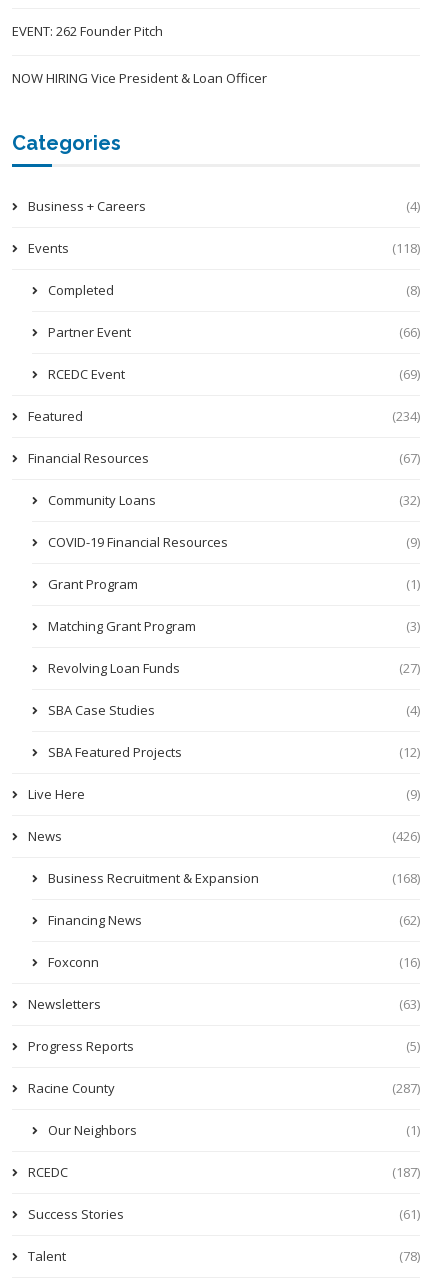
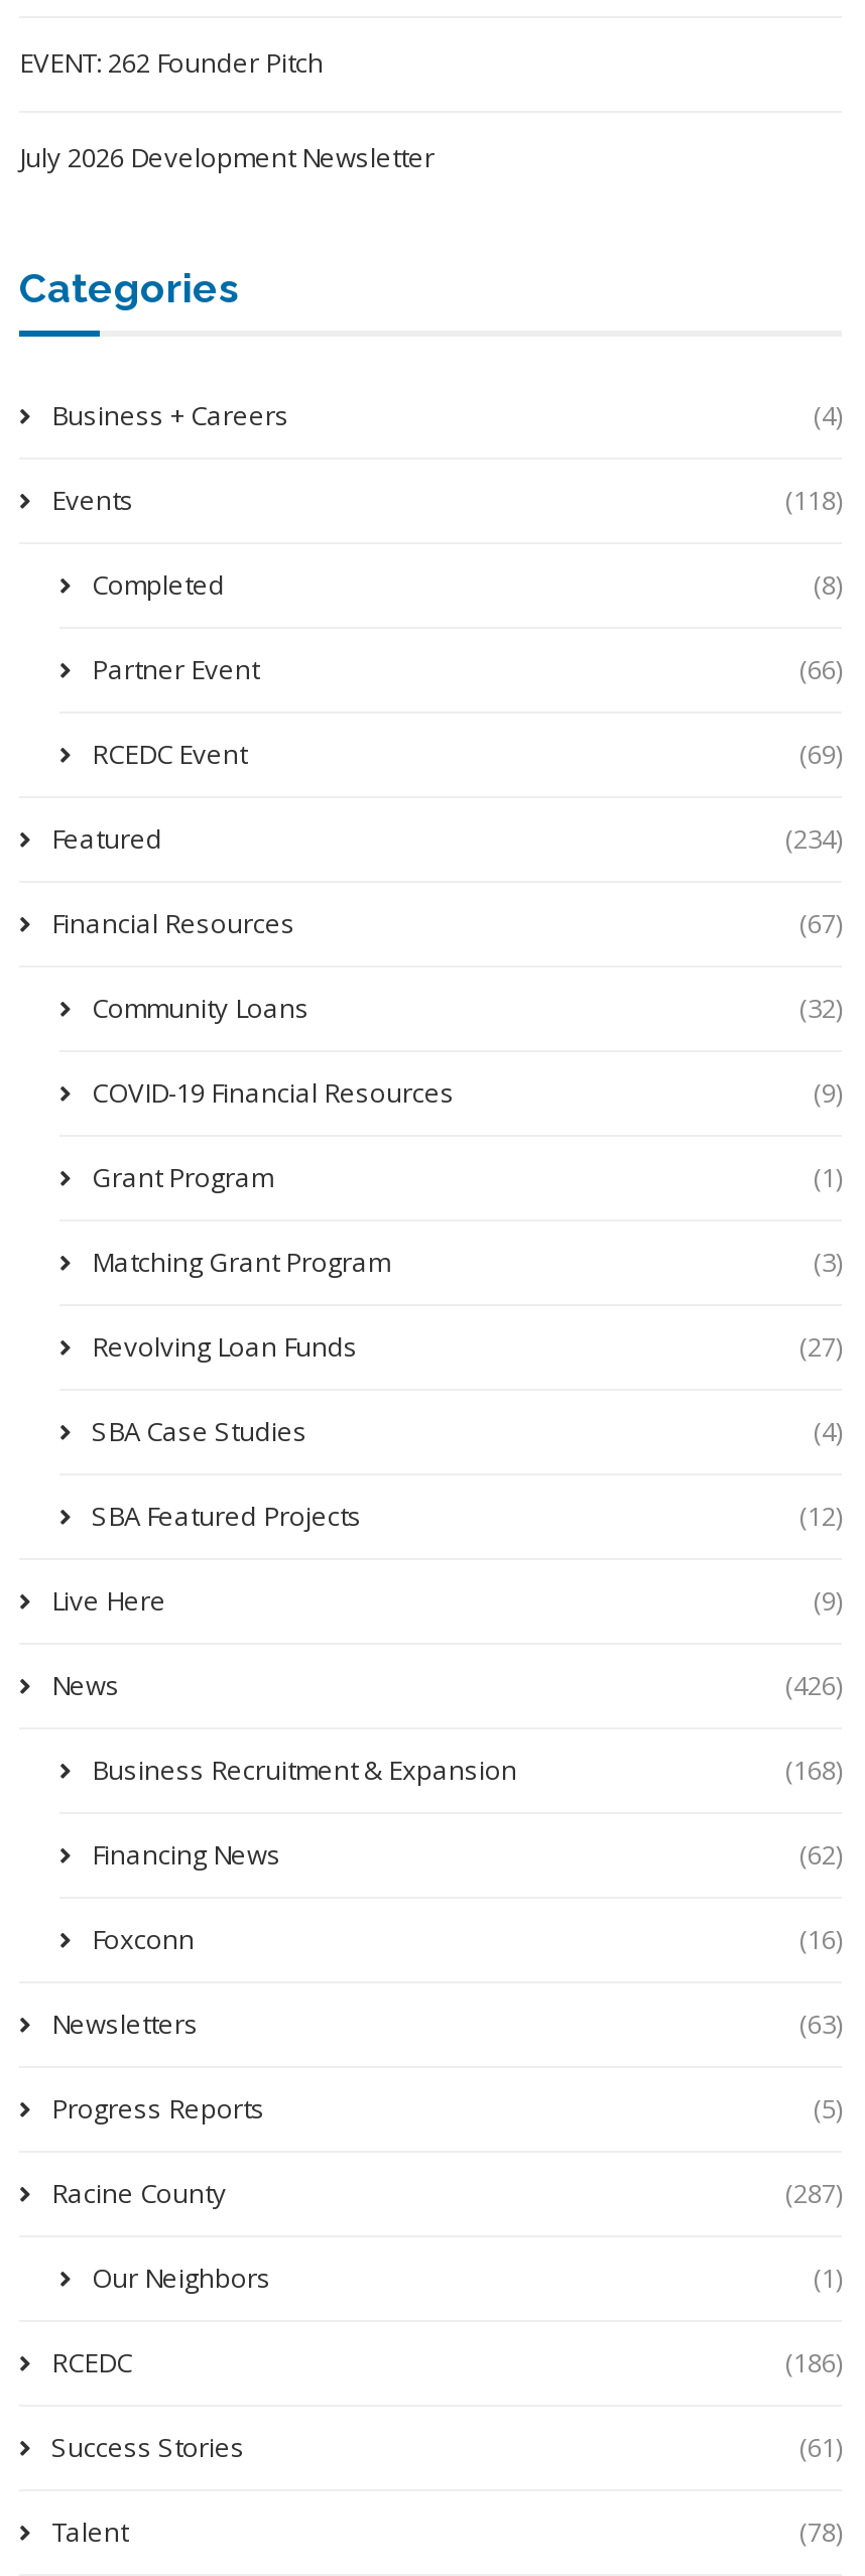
[12,69,267,87] NOW HIRING Vice President & Loan Officer -> [19,139,435,176] July 2026 Development Newsletter
[392,1163,420,1181] (187) -> [785,2345,842,2381] (186)

